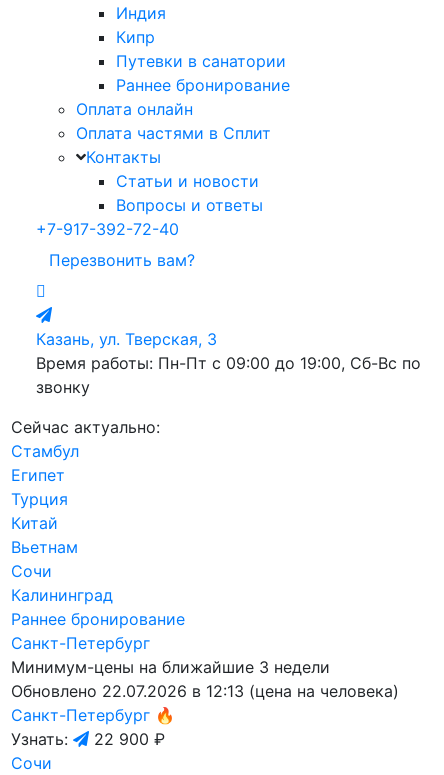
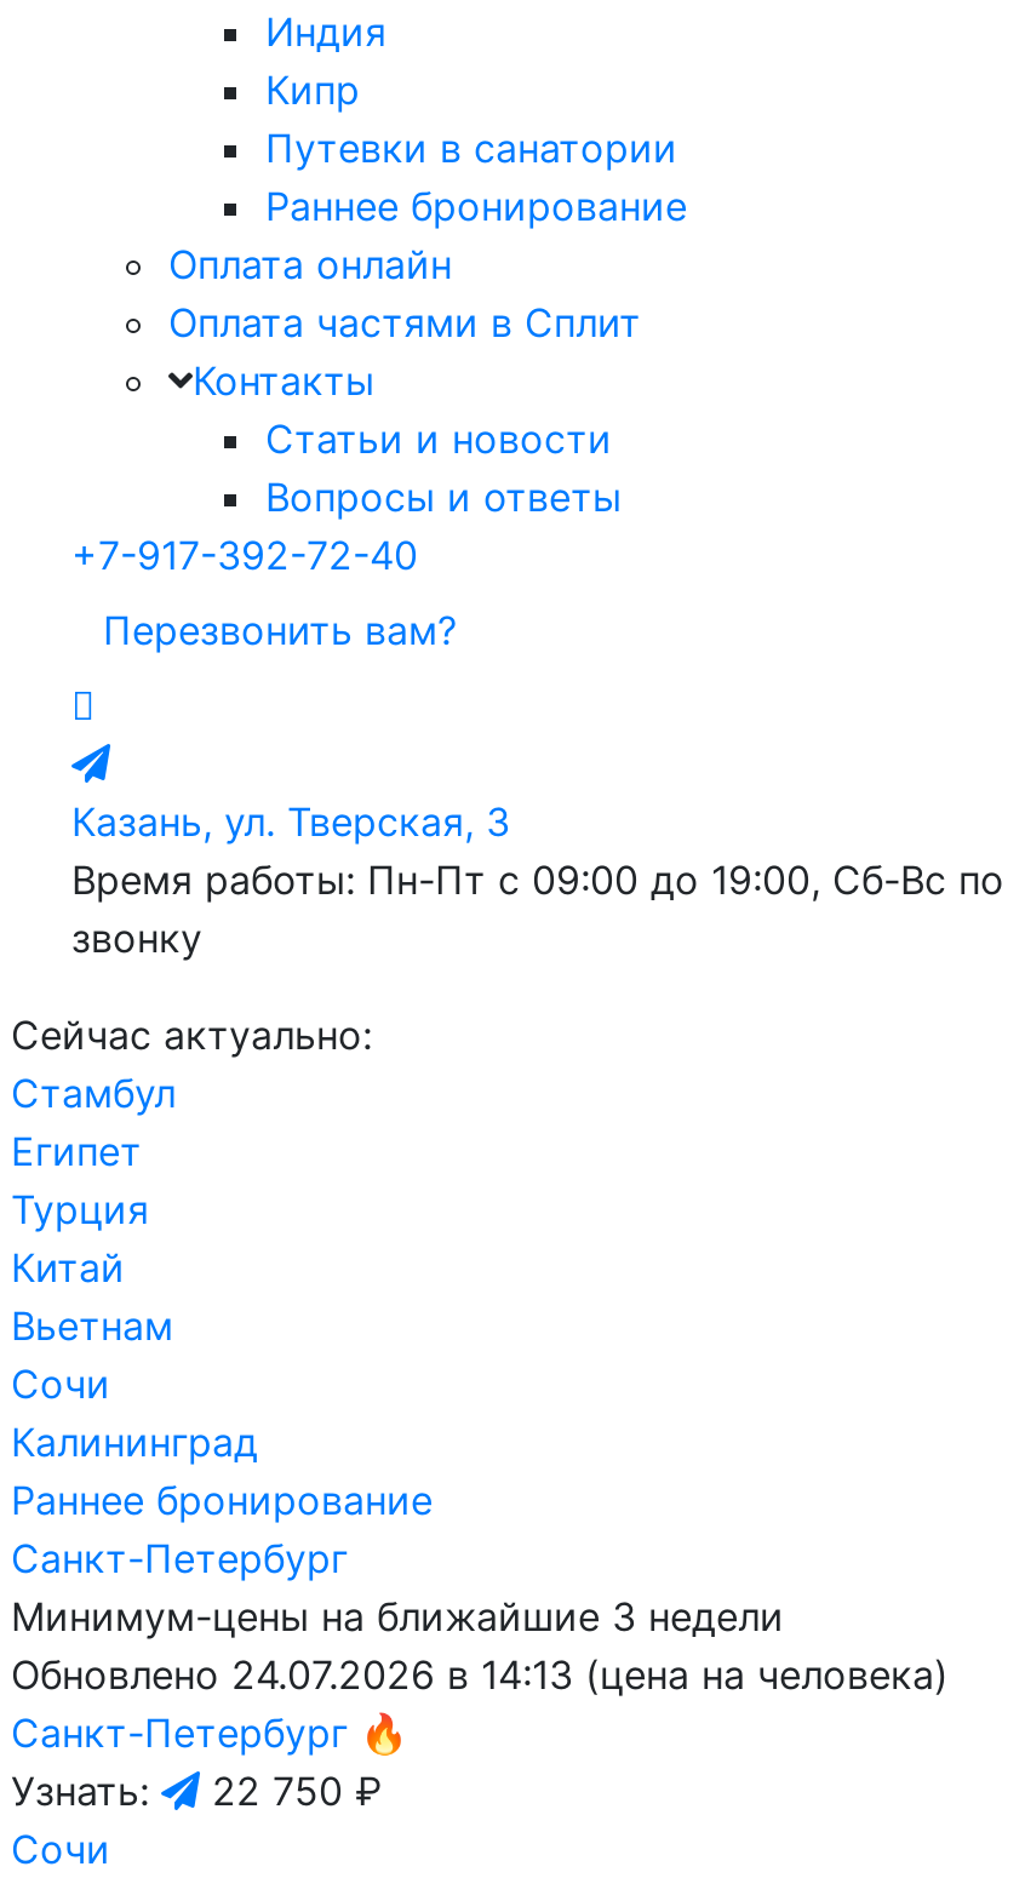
[11,681,399,701] Обновлено 22.07.2026 в 12:13 (цена на человека) -> [11,1650,949,1699] Обновлено 24.07.2026 в 14:13 (цена на человека)
[11,729,165,749] Узнать: 22 900 ₽ -> [11,1767,382,1815] Узнать: 22 750 ₽

